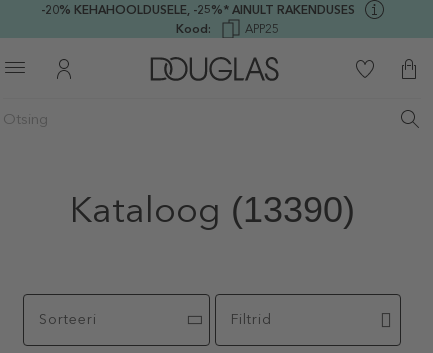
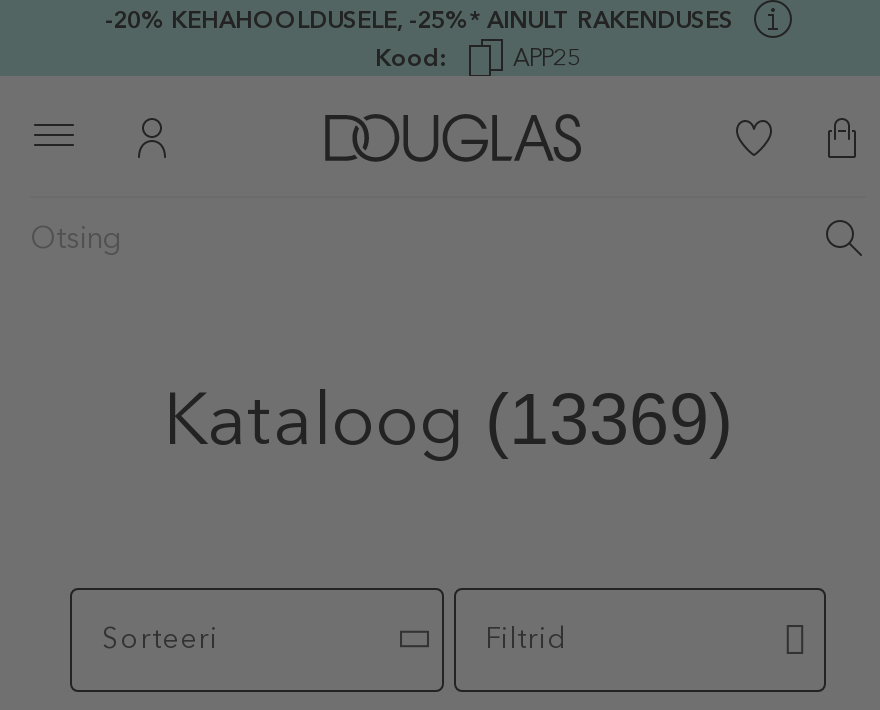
[69,188,354,231] Kataloog (13390) -> [163,376,733,462] Kataloog (13369)

